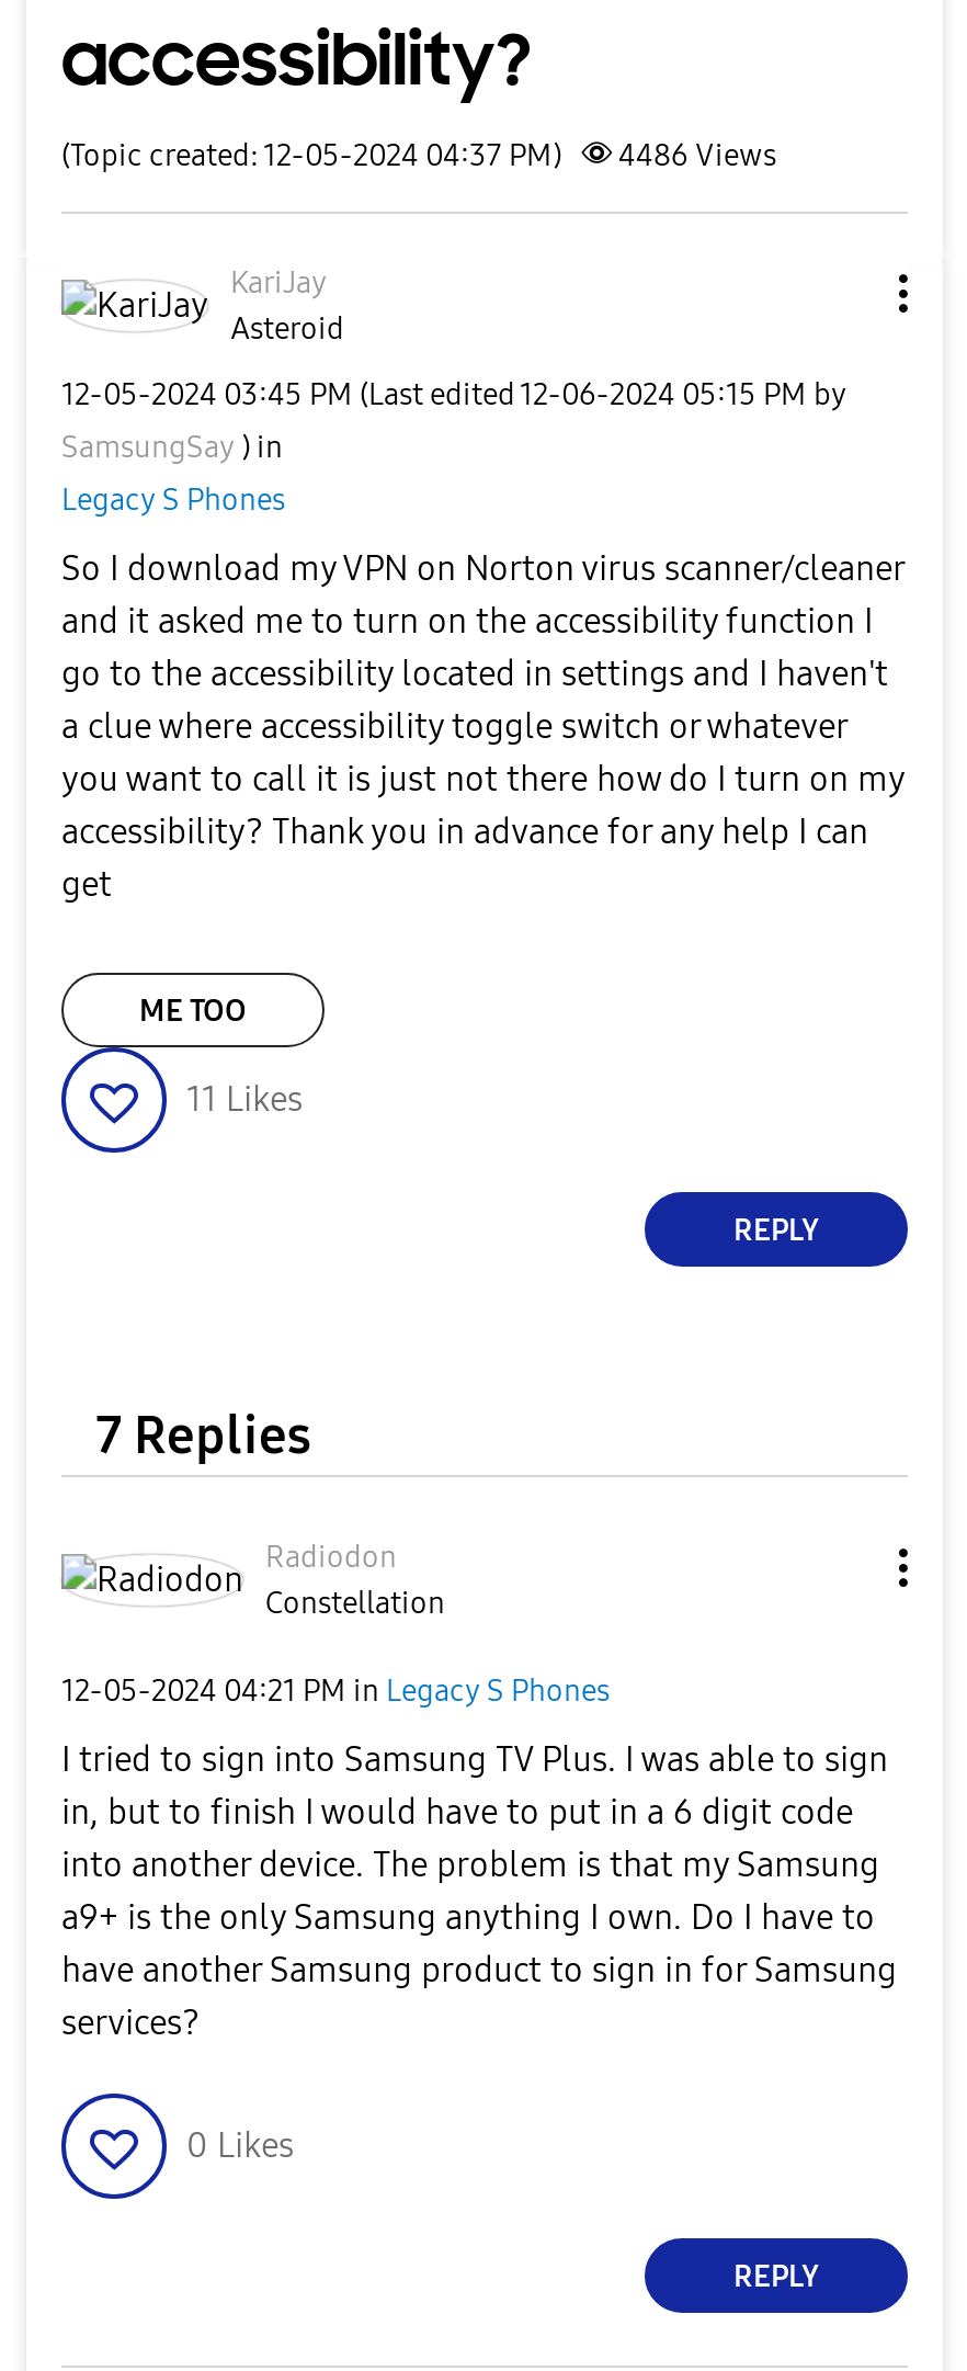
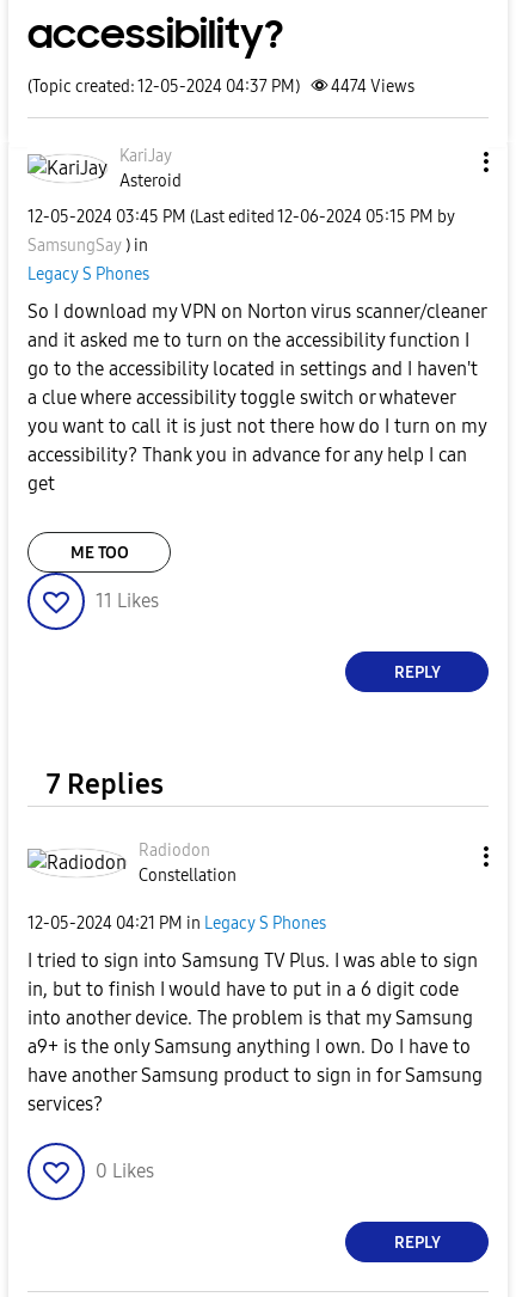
[61,137,776,174] (Topic created: 12-05-2024 04:37 PM) 4486 Views -> [27,77,414,97] (Topic created: 12-05-2024 04:37 PM) 4474 Views

